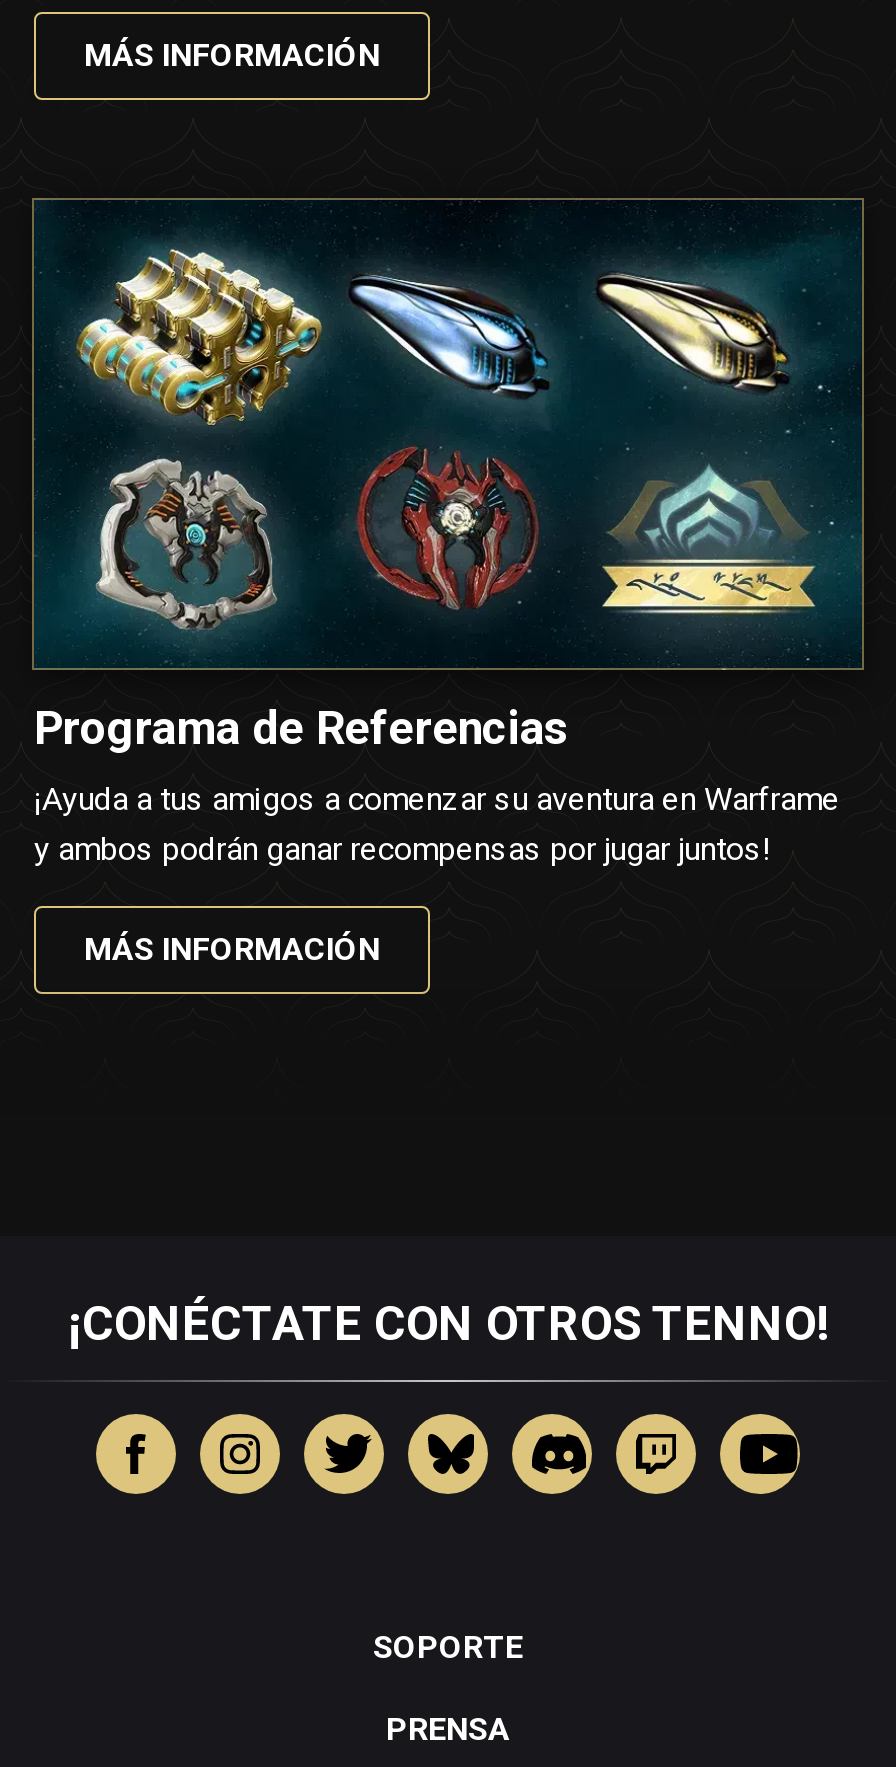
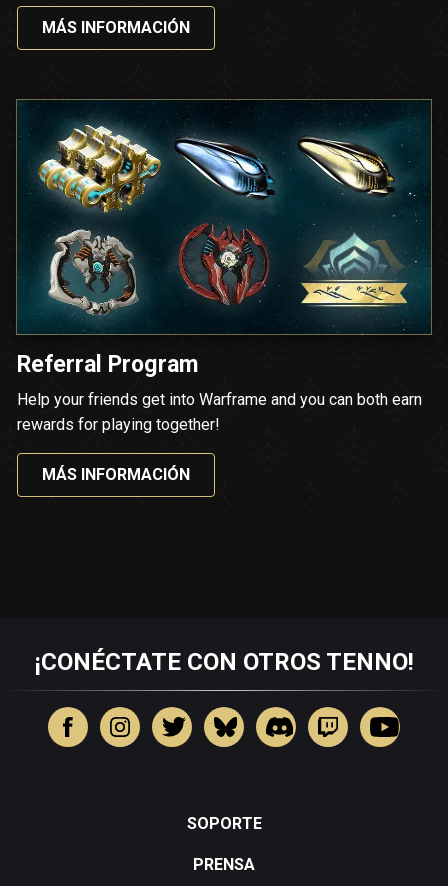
[34,702,840,868] Programa de Referencias | ¡Ayuda a tus amigos a comenzar su aventura en Warframe | y ambos podrán ganar recompensas por jugar juntos! -> [17,351,422,434] Referral Program | Help your friends get into Warframe and you can both earn | rewards for playing together!

